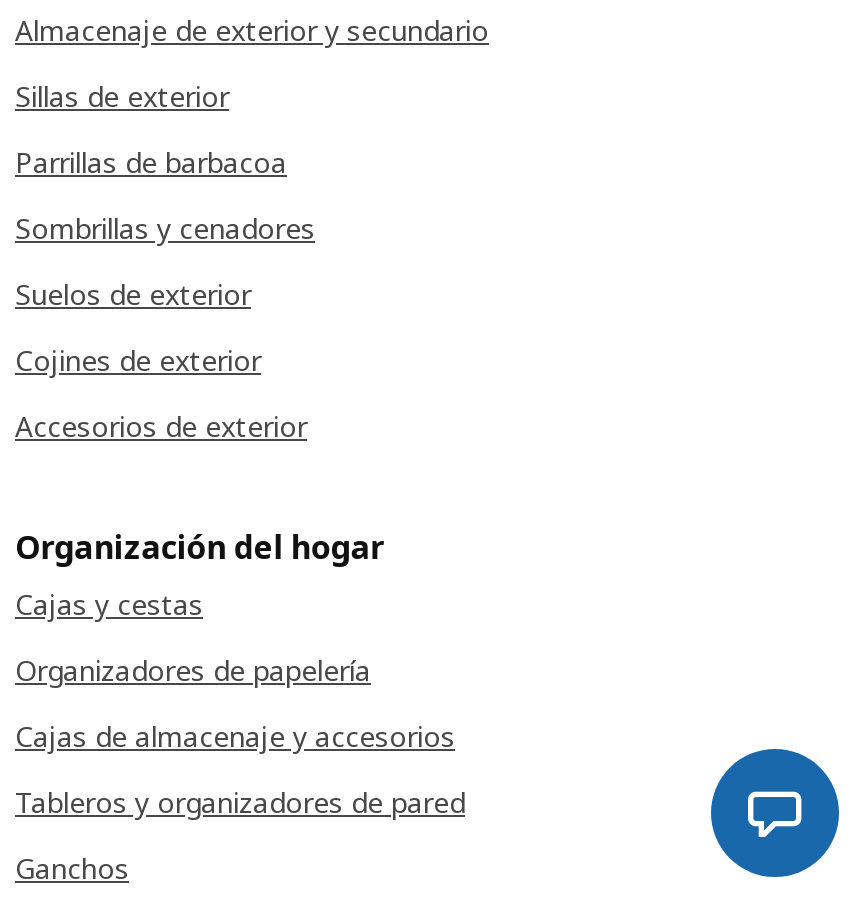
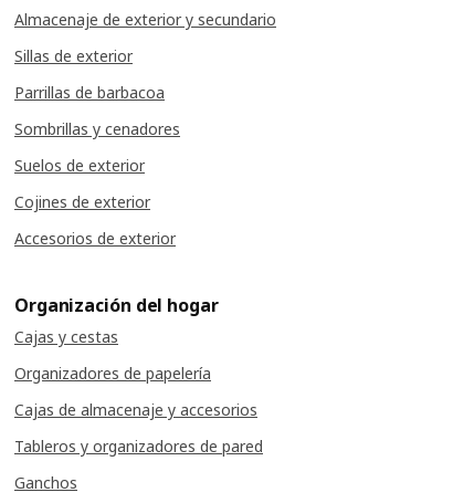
[709,747,841,879] [image] -> none

